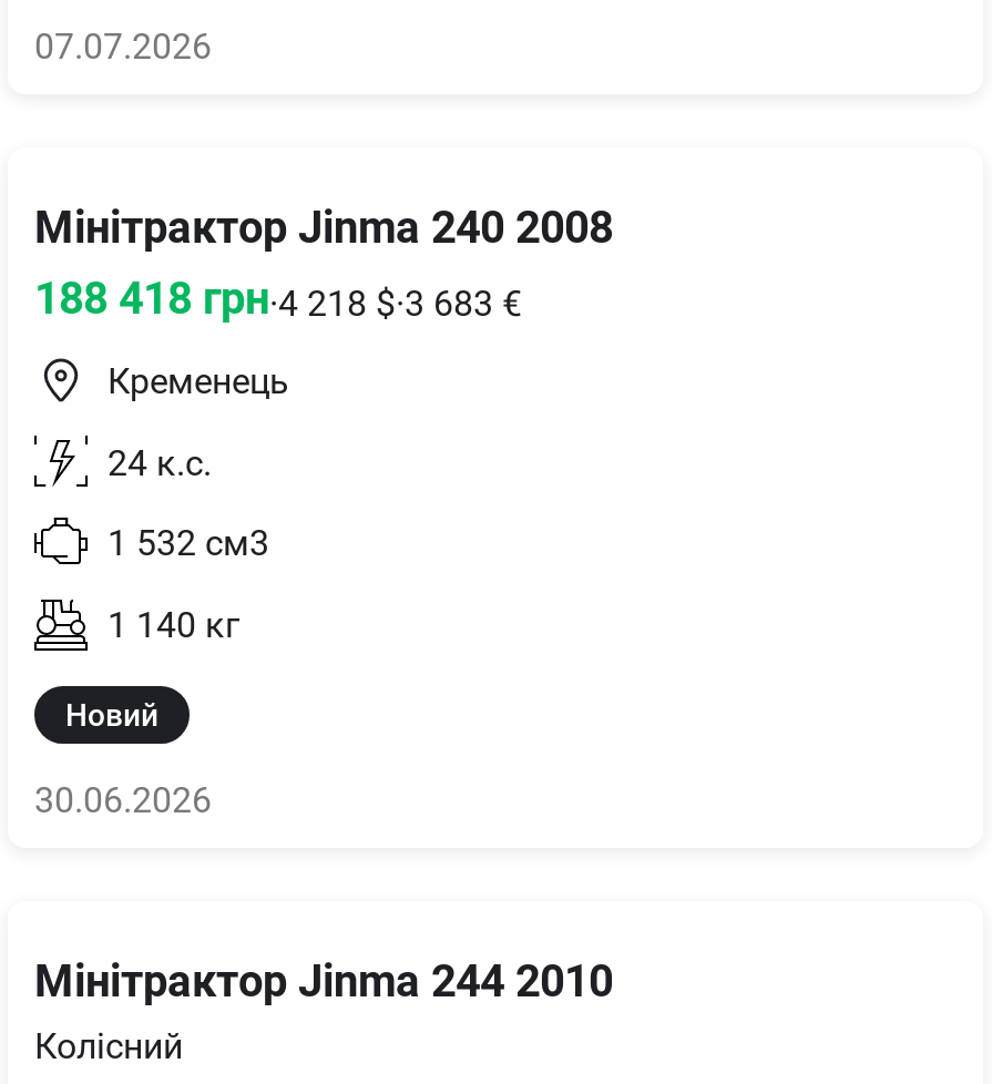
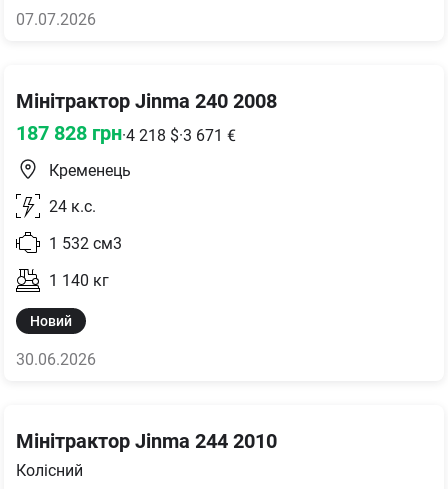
[34,272,522,325] 188 418 грн·4 218 $·3 683 € -> [16,120,236,144] 187 828 грн·4 218 $·3 671 €

